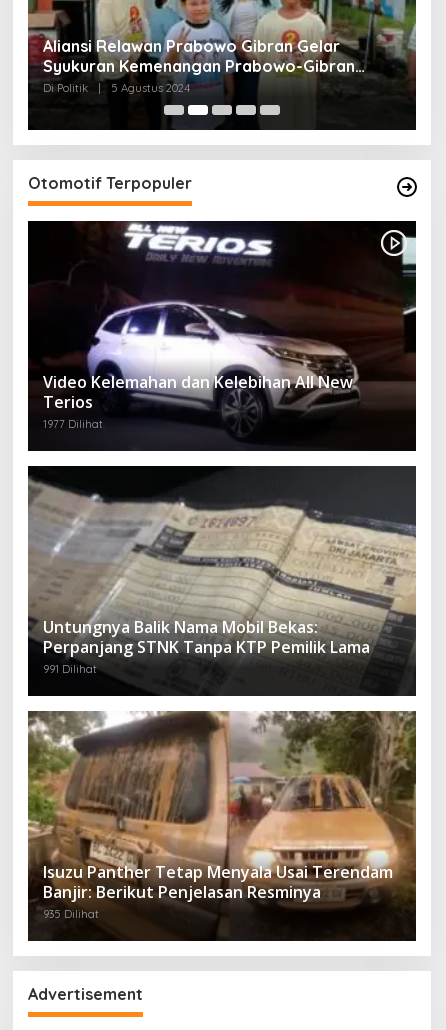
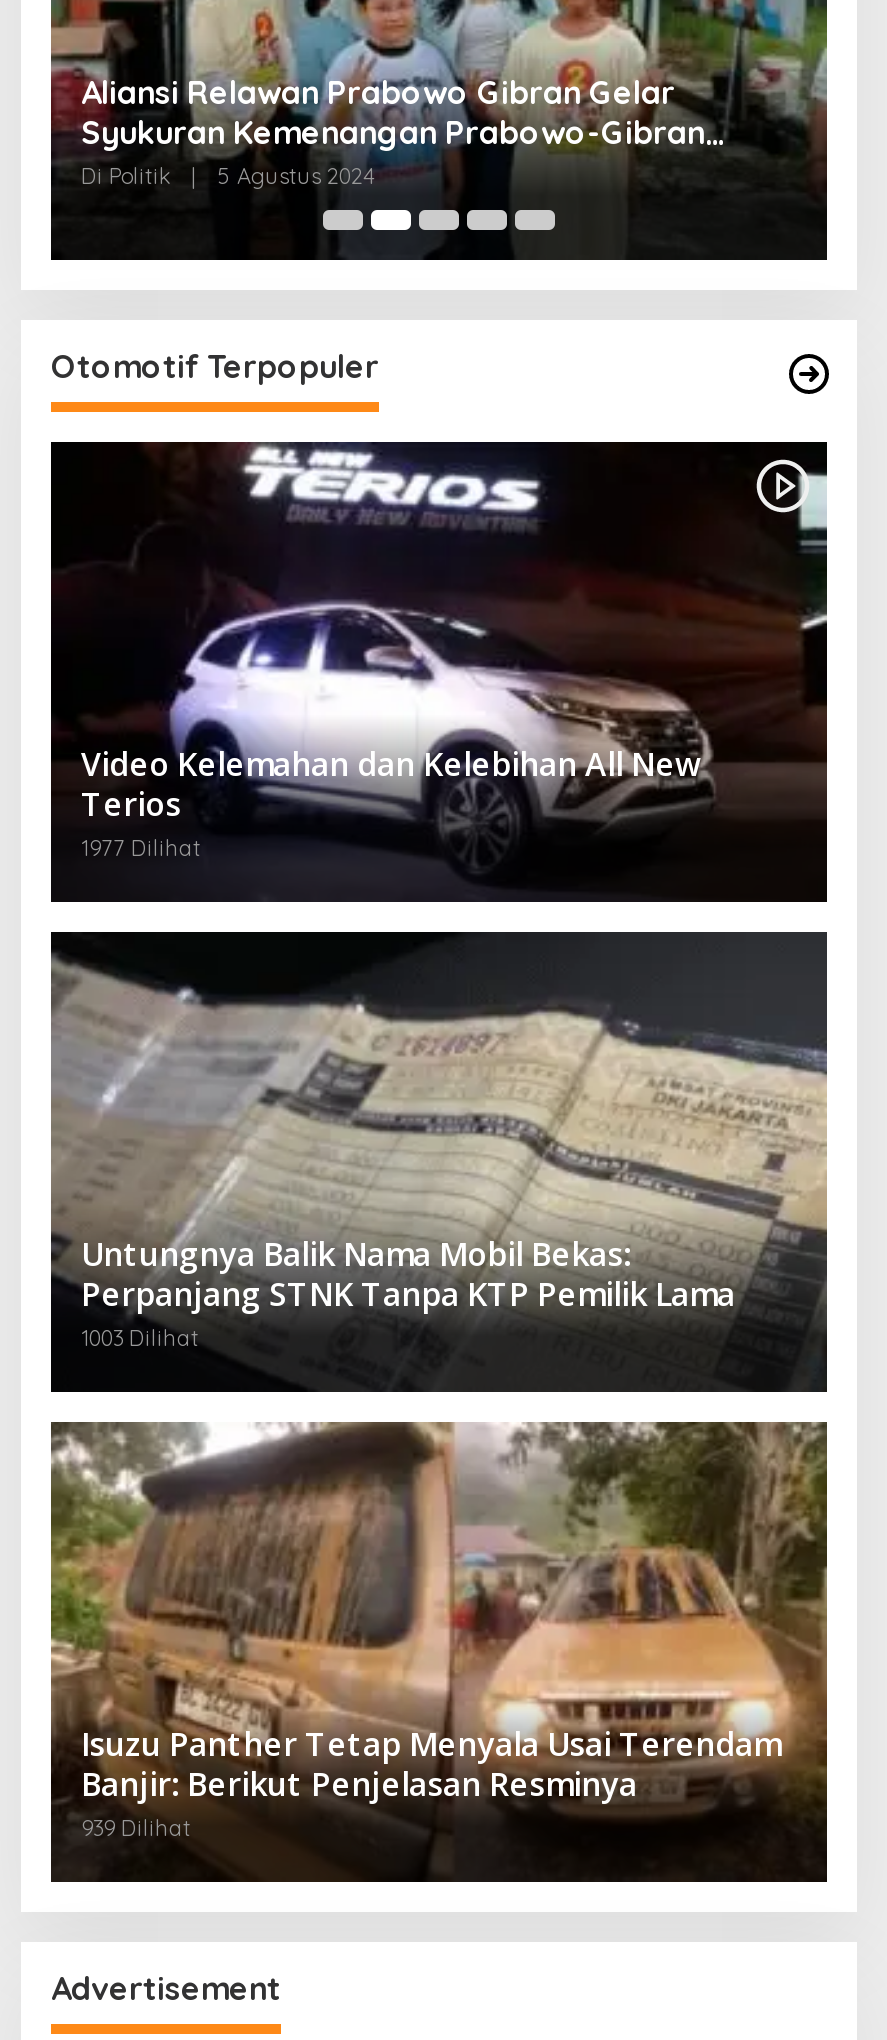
[43,662,97,676] 991 Dilihat -> [81,1325,199,1353] 1003 Dilihat
[43,907,99,921] 935 Dilihat -> [81,1815,191,1843] 939 Dilihat

